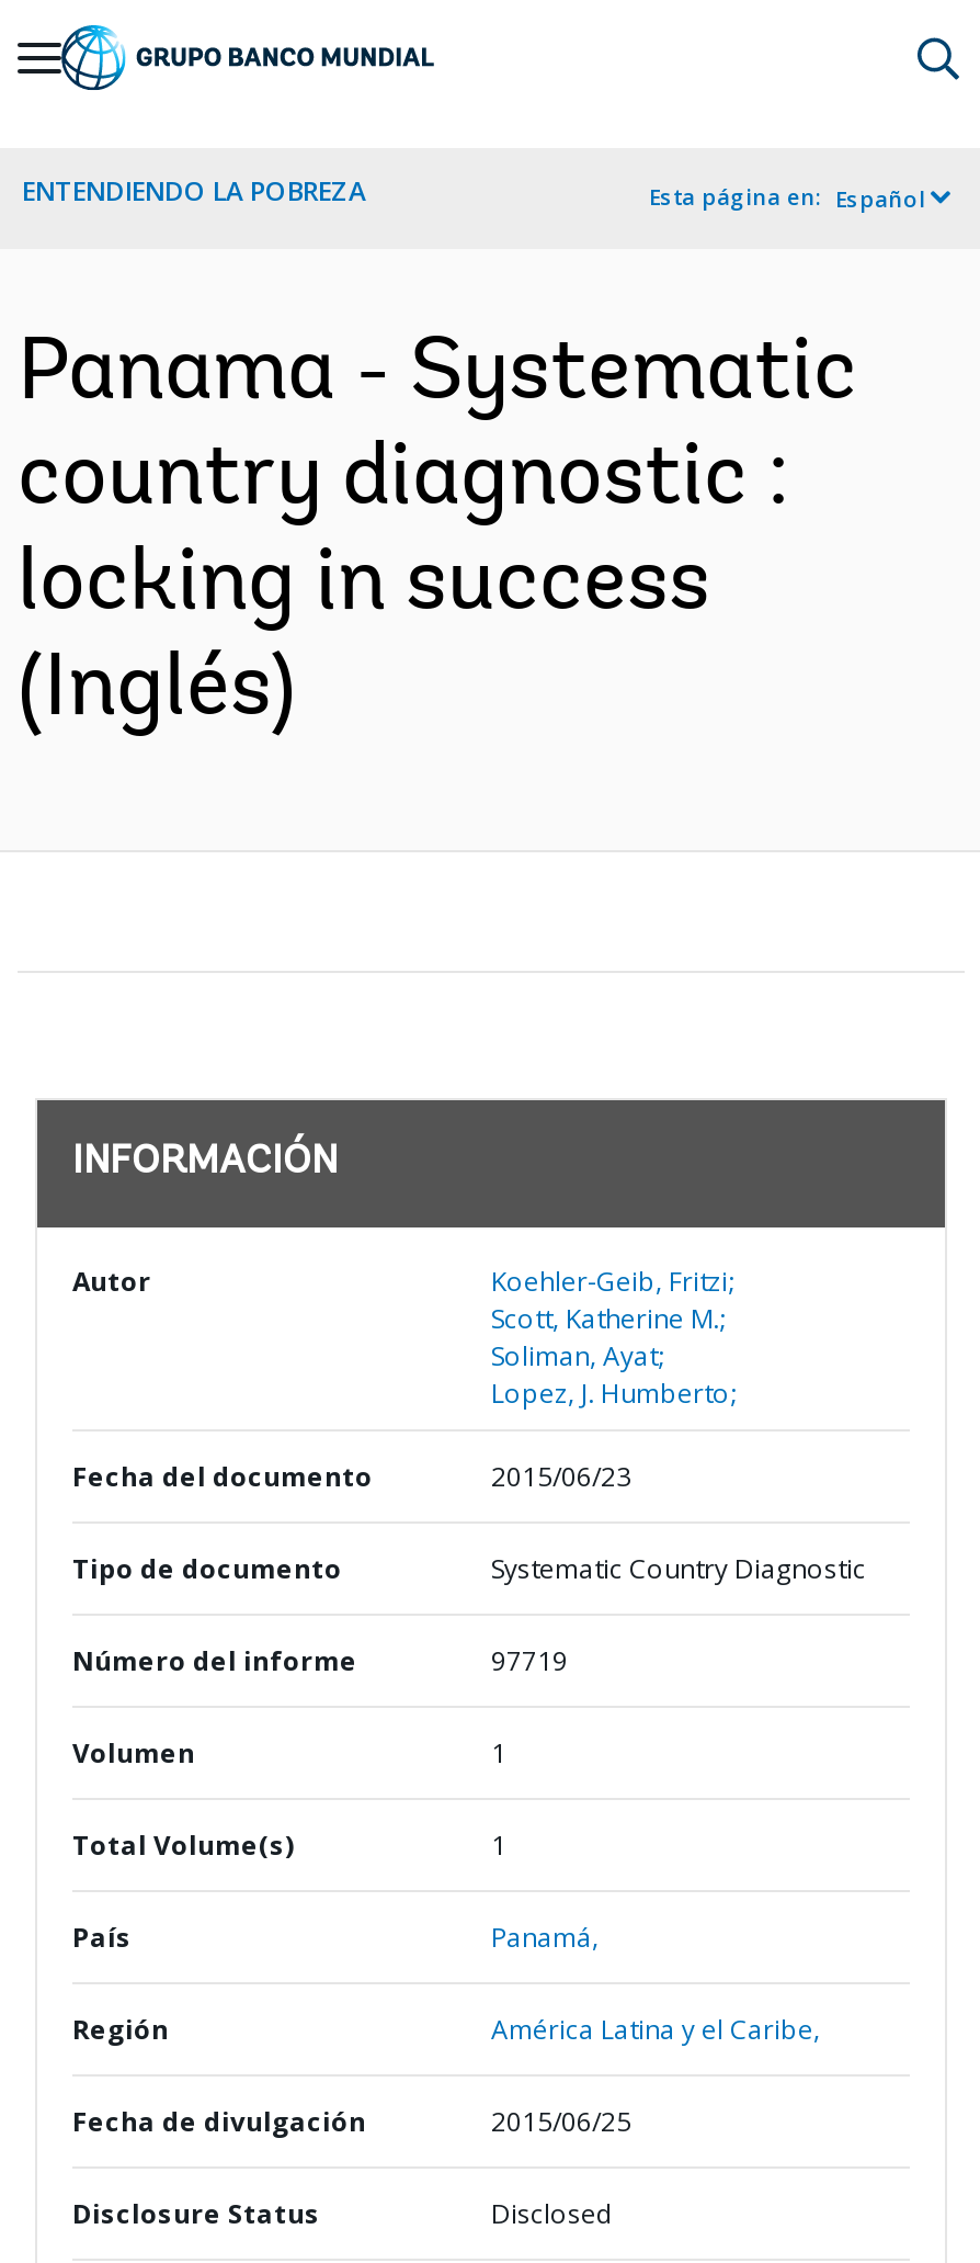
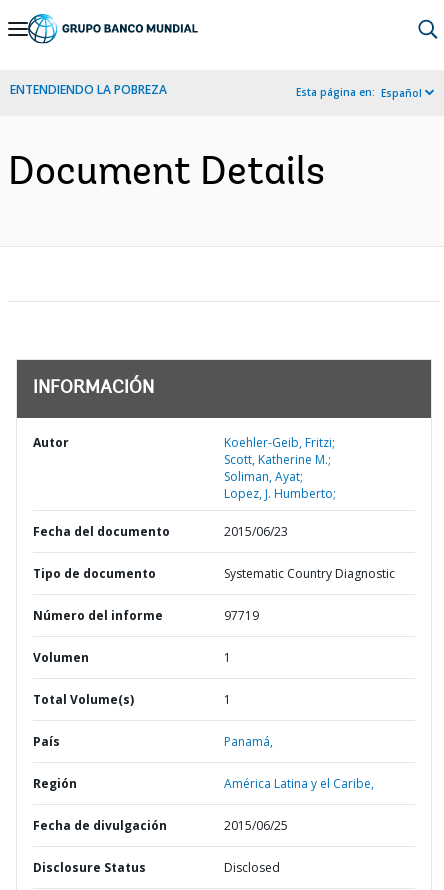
[18,332,857,736] Panama - Systematic | country diagnostic : | locking in success | (Inglés) -> [8,154,325,194] Document Details

